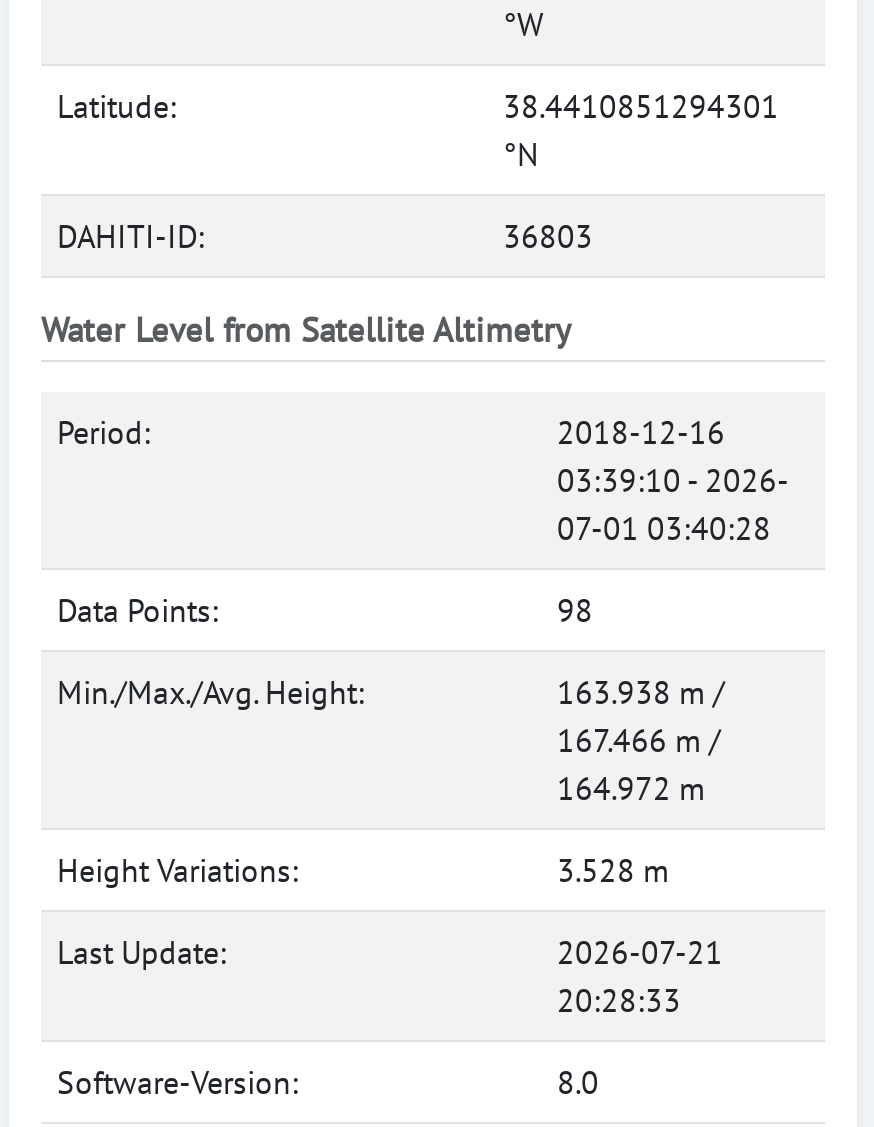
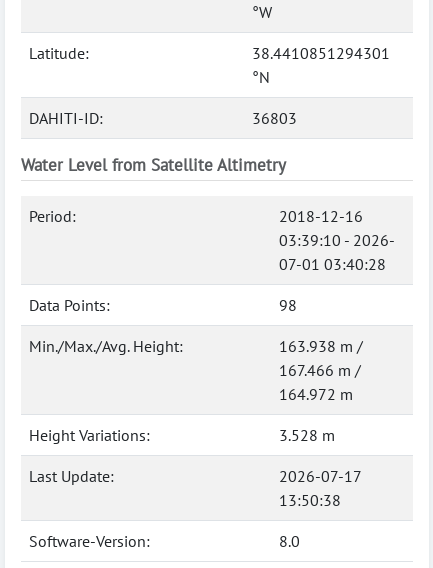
[557,932,723,972] 2026-07-21 -> [279,466,362,486] 2026-07-17
[557,980,681,1020] 20:28:33 -> [279,490,341,510] 13:50:38

